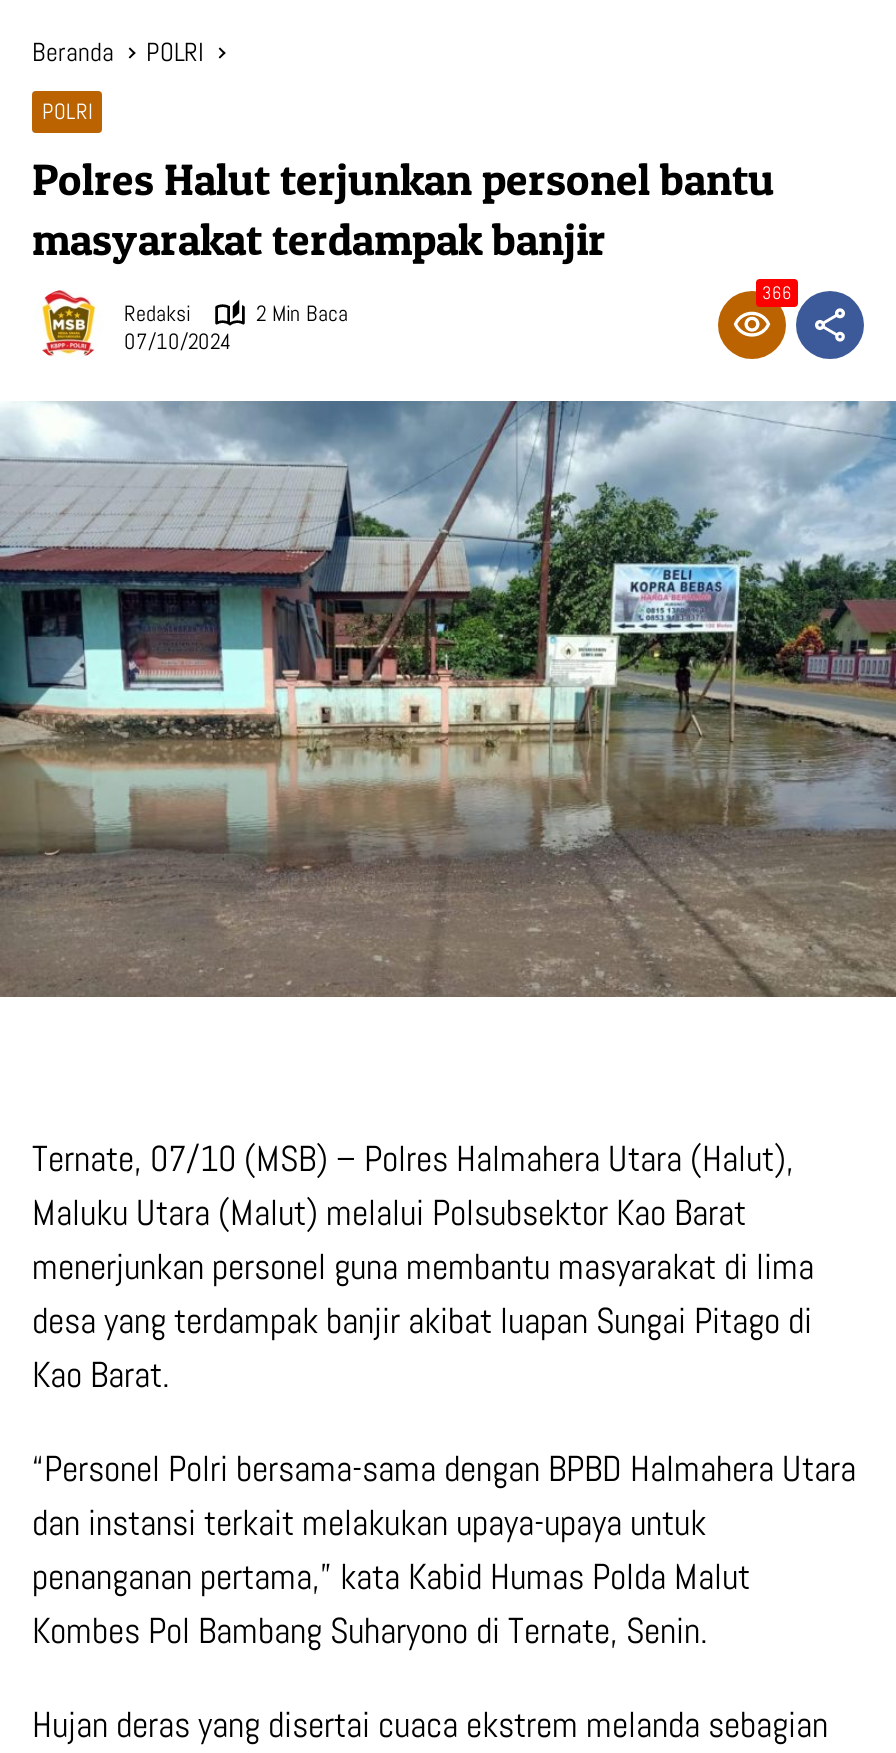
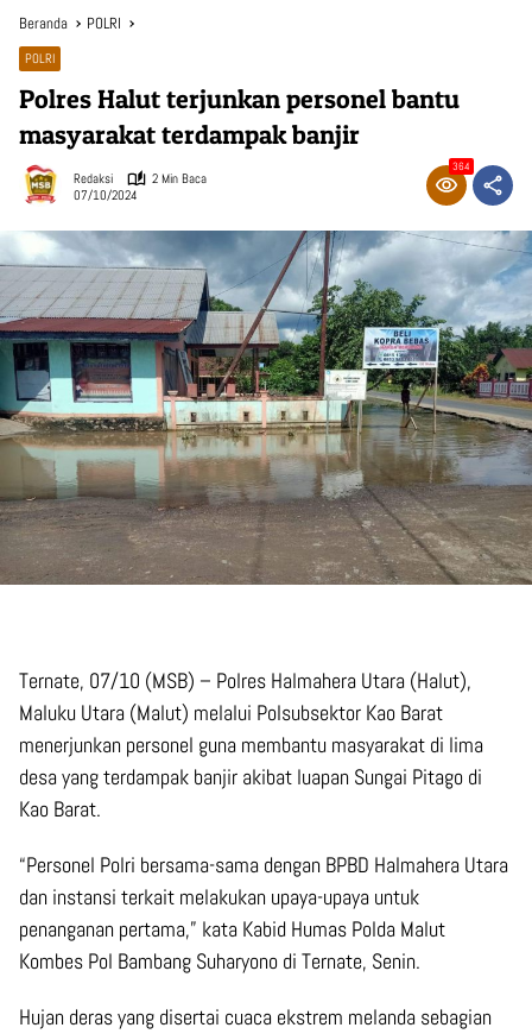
[762,281,792,305] 366 -> [452,159,470,174] 364

